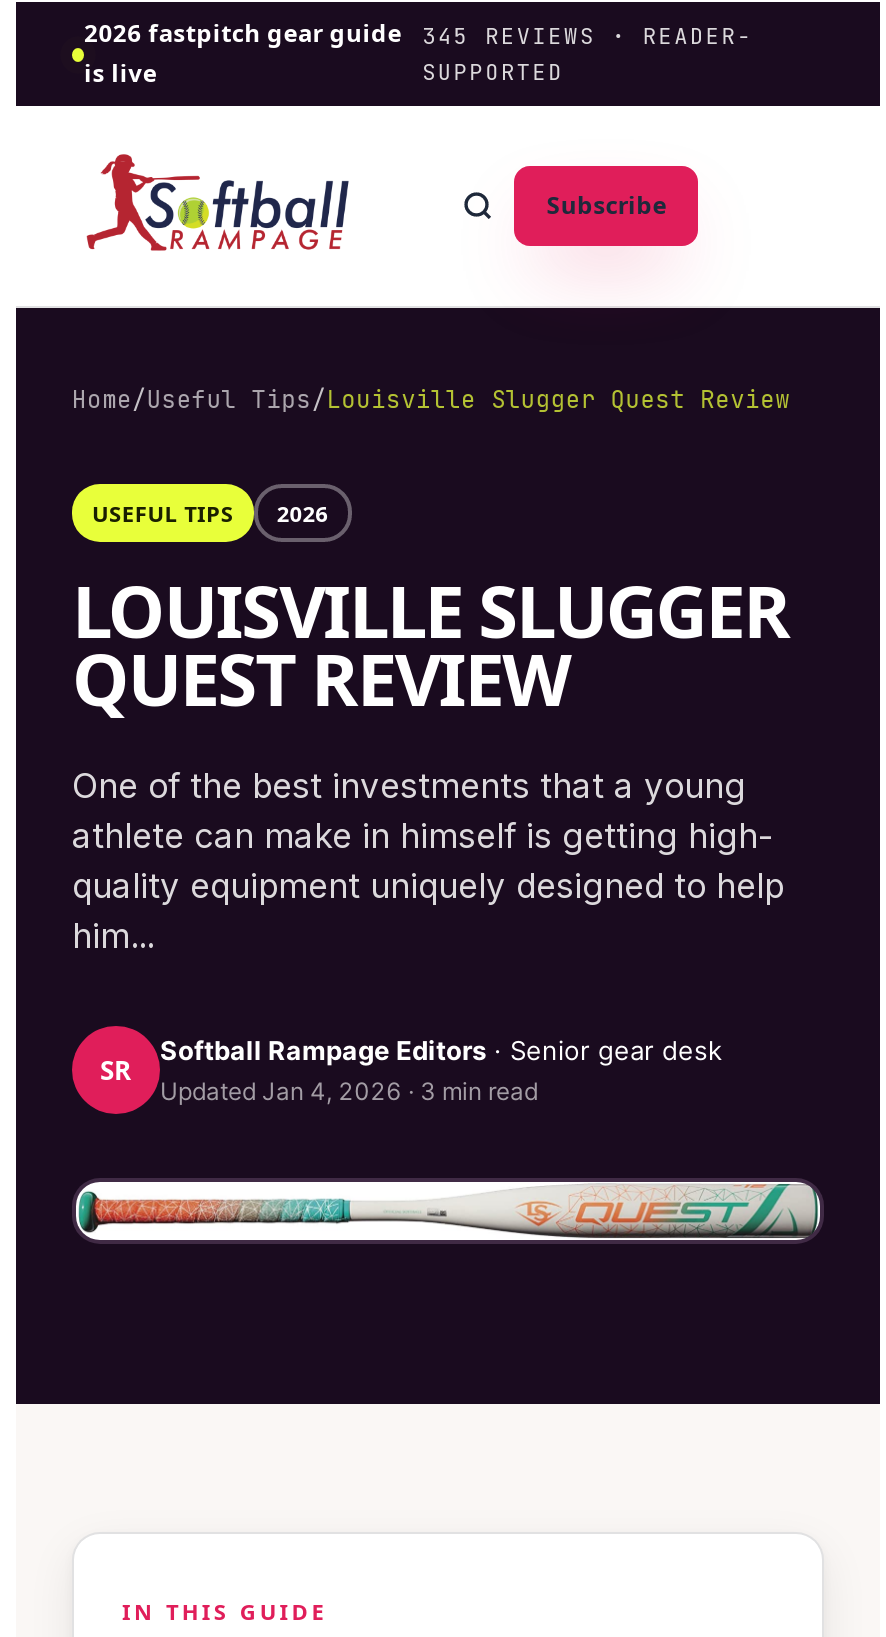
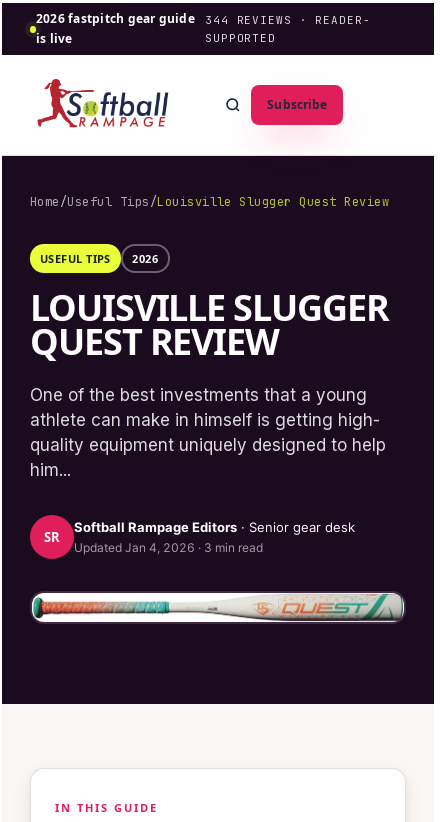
[422,22,753,50] 345 REVIEWS · READER- -> [205,13,370,27] 344 REVIEWS · READER-

